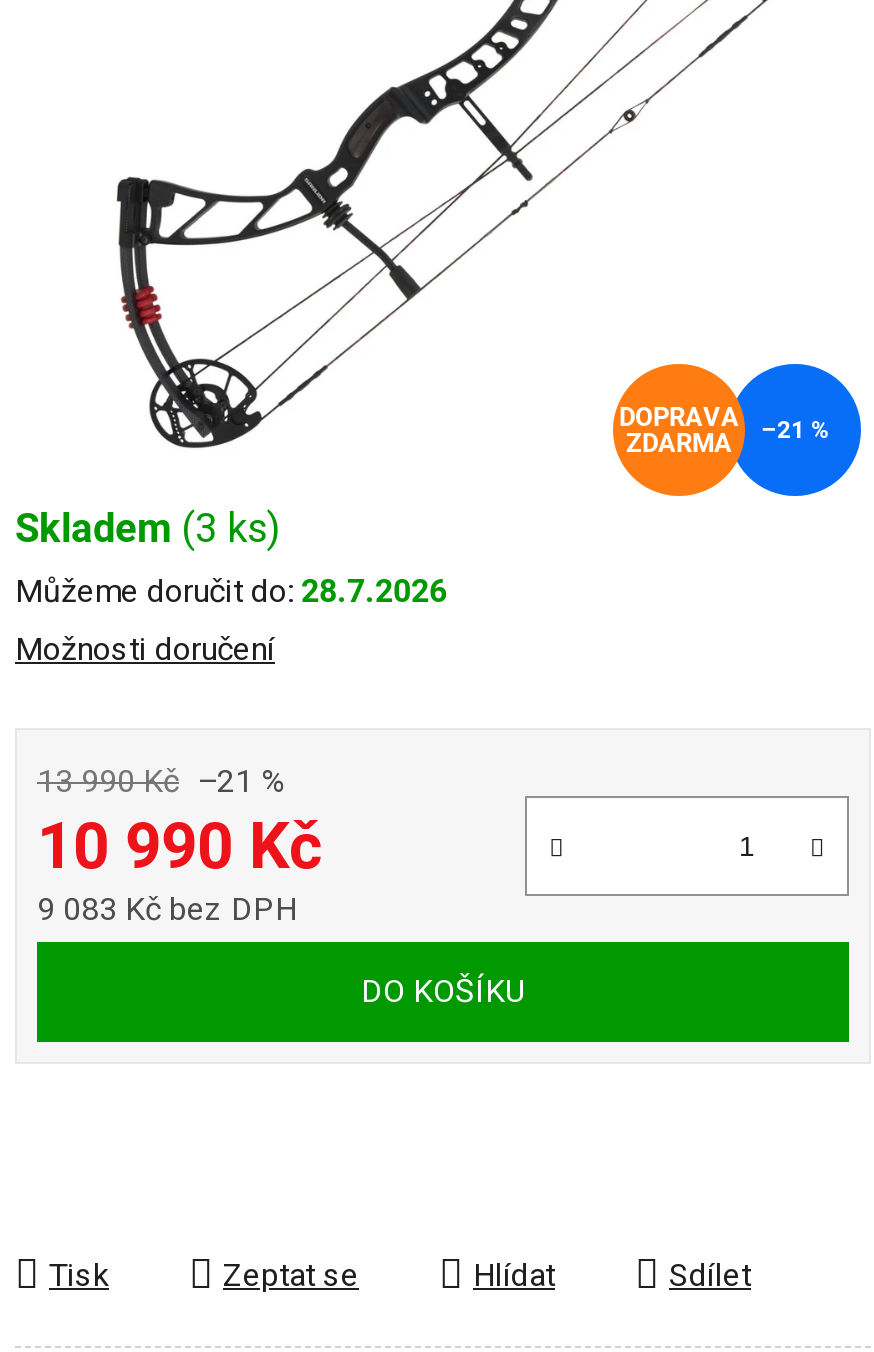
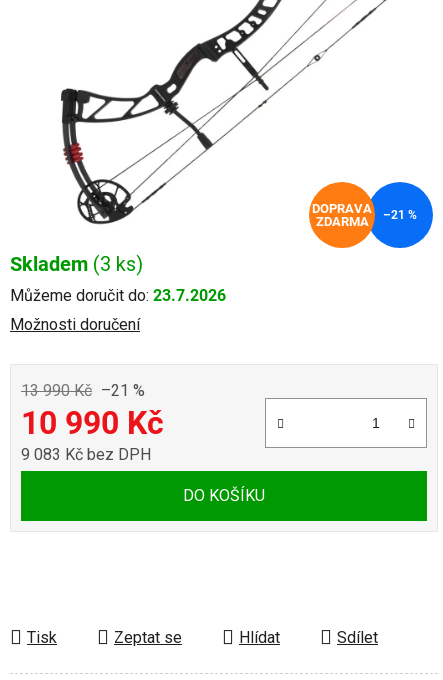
[15,572,447,610] Můžeme doručit do: 28.7.2026 -> [10,286,226,305] Můžeme doručit do: 23.7.2026

